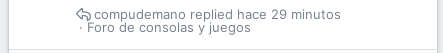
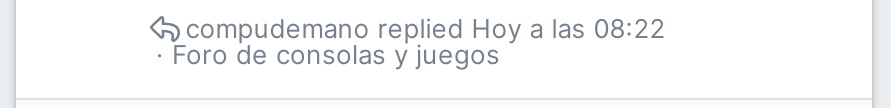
[237,6,341,22] hace 29 minutos -> [471,12,665,44] Hoy a las 08:22

